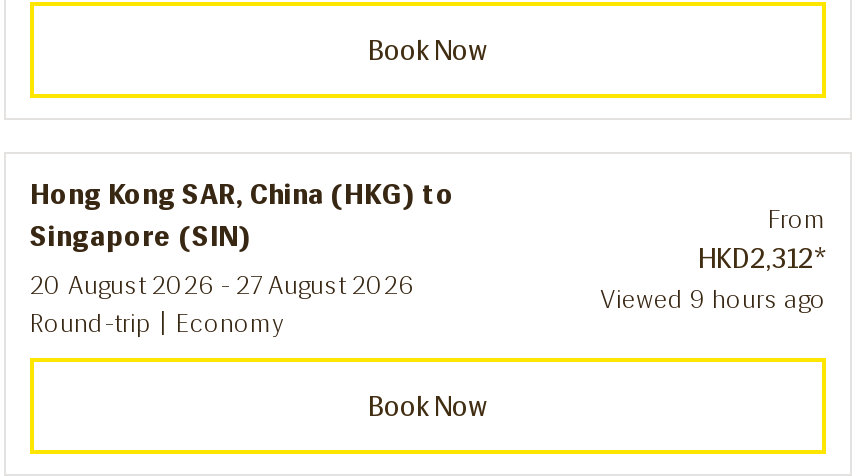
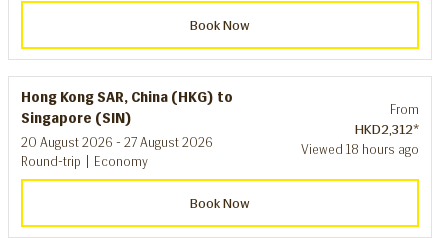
[600,283,826,313] Viewed 9 hours ago -> [301,141,419,156] Viewed 18 hours ago

